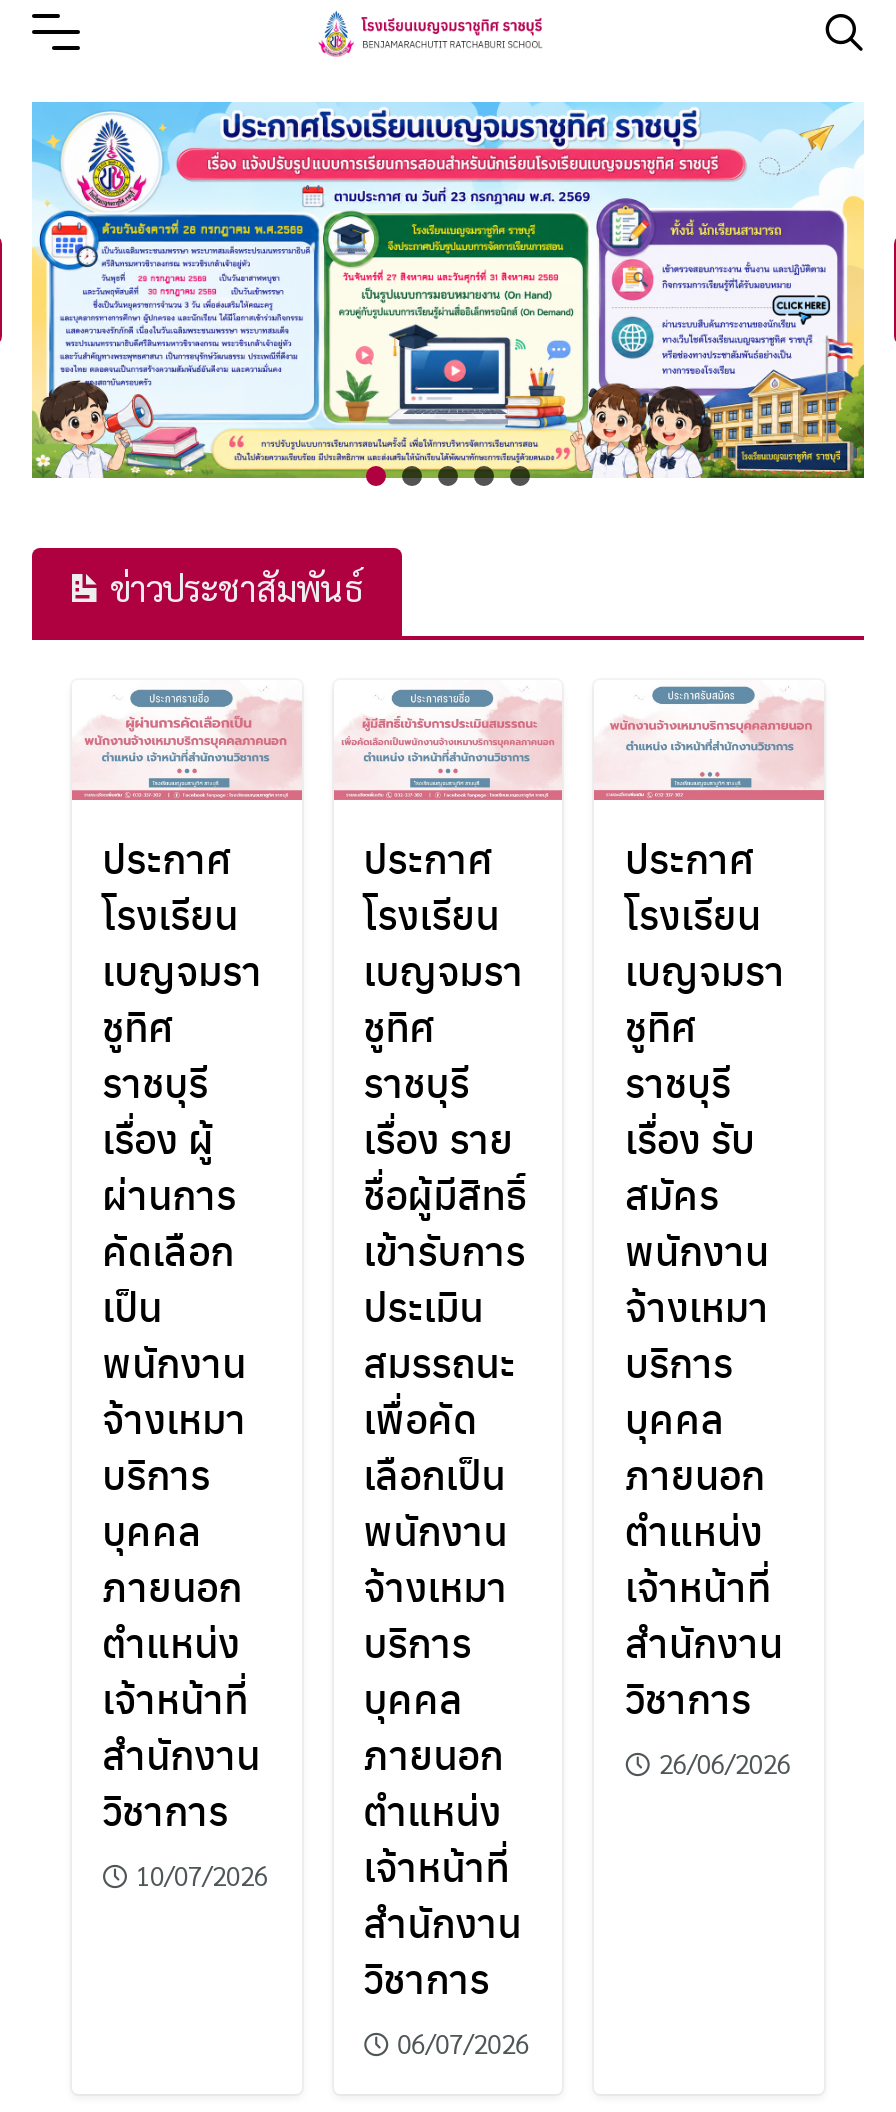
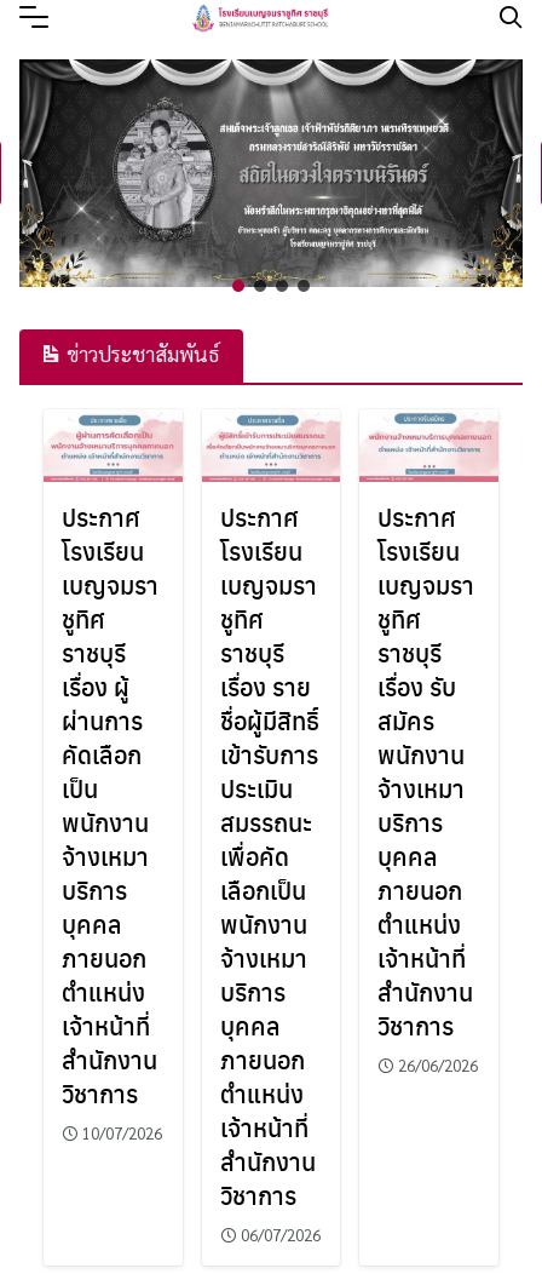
[30,100,866,488] [image] -> [18,58,524,293] [image]

